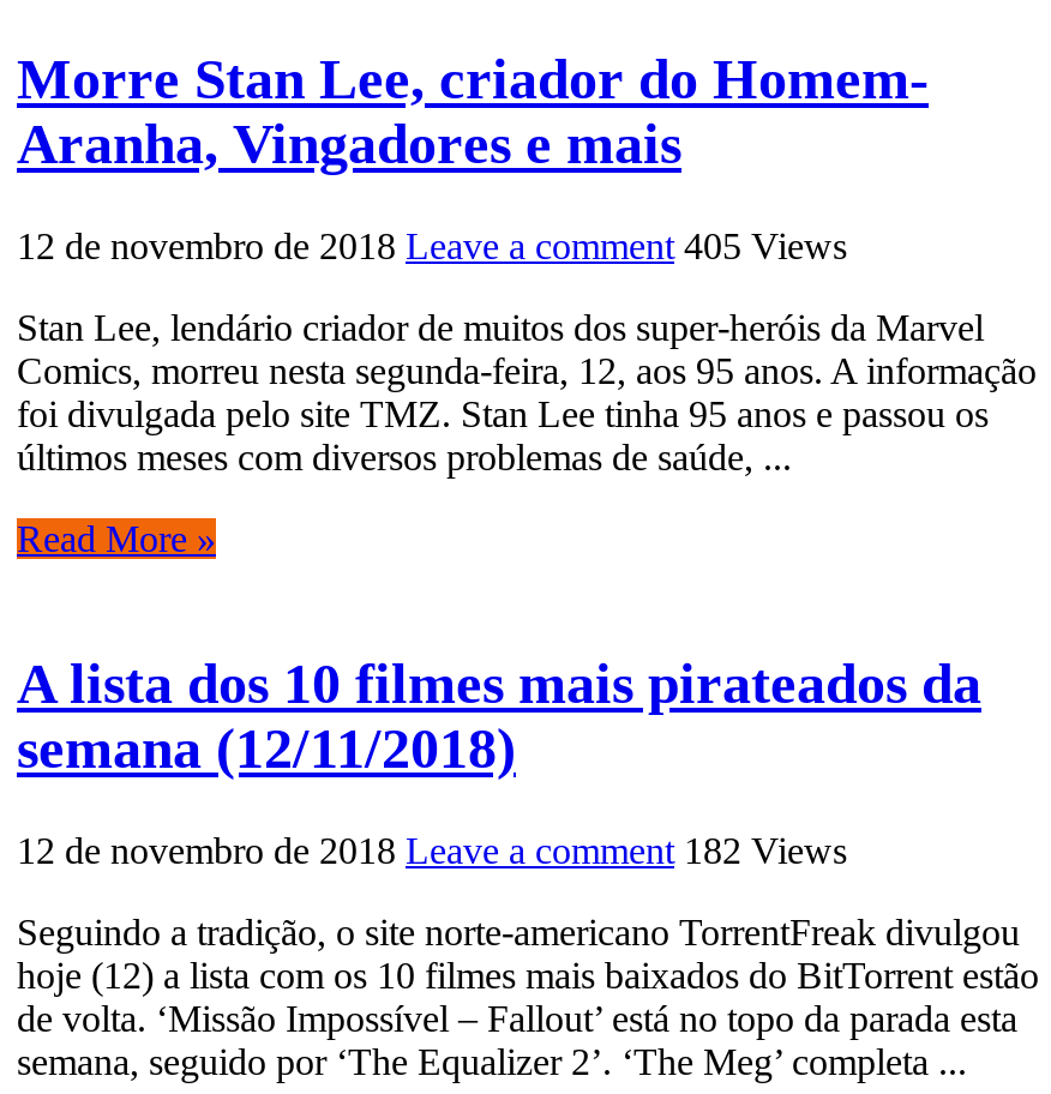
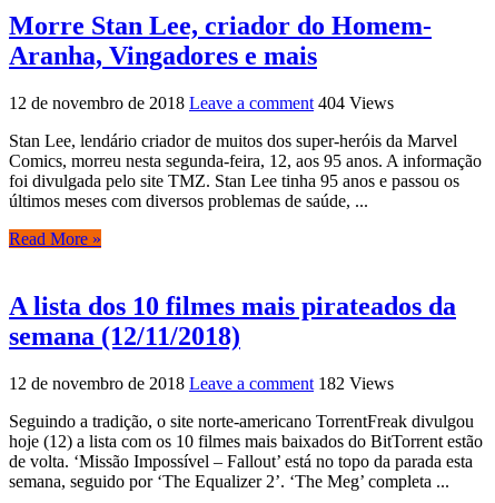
[17,226,847,267] 12 de novembro de 2018 Leave a comment 405 Views -> [9,94,394,113] 12 de novembro de 2018 Leave a comment 404 Views

